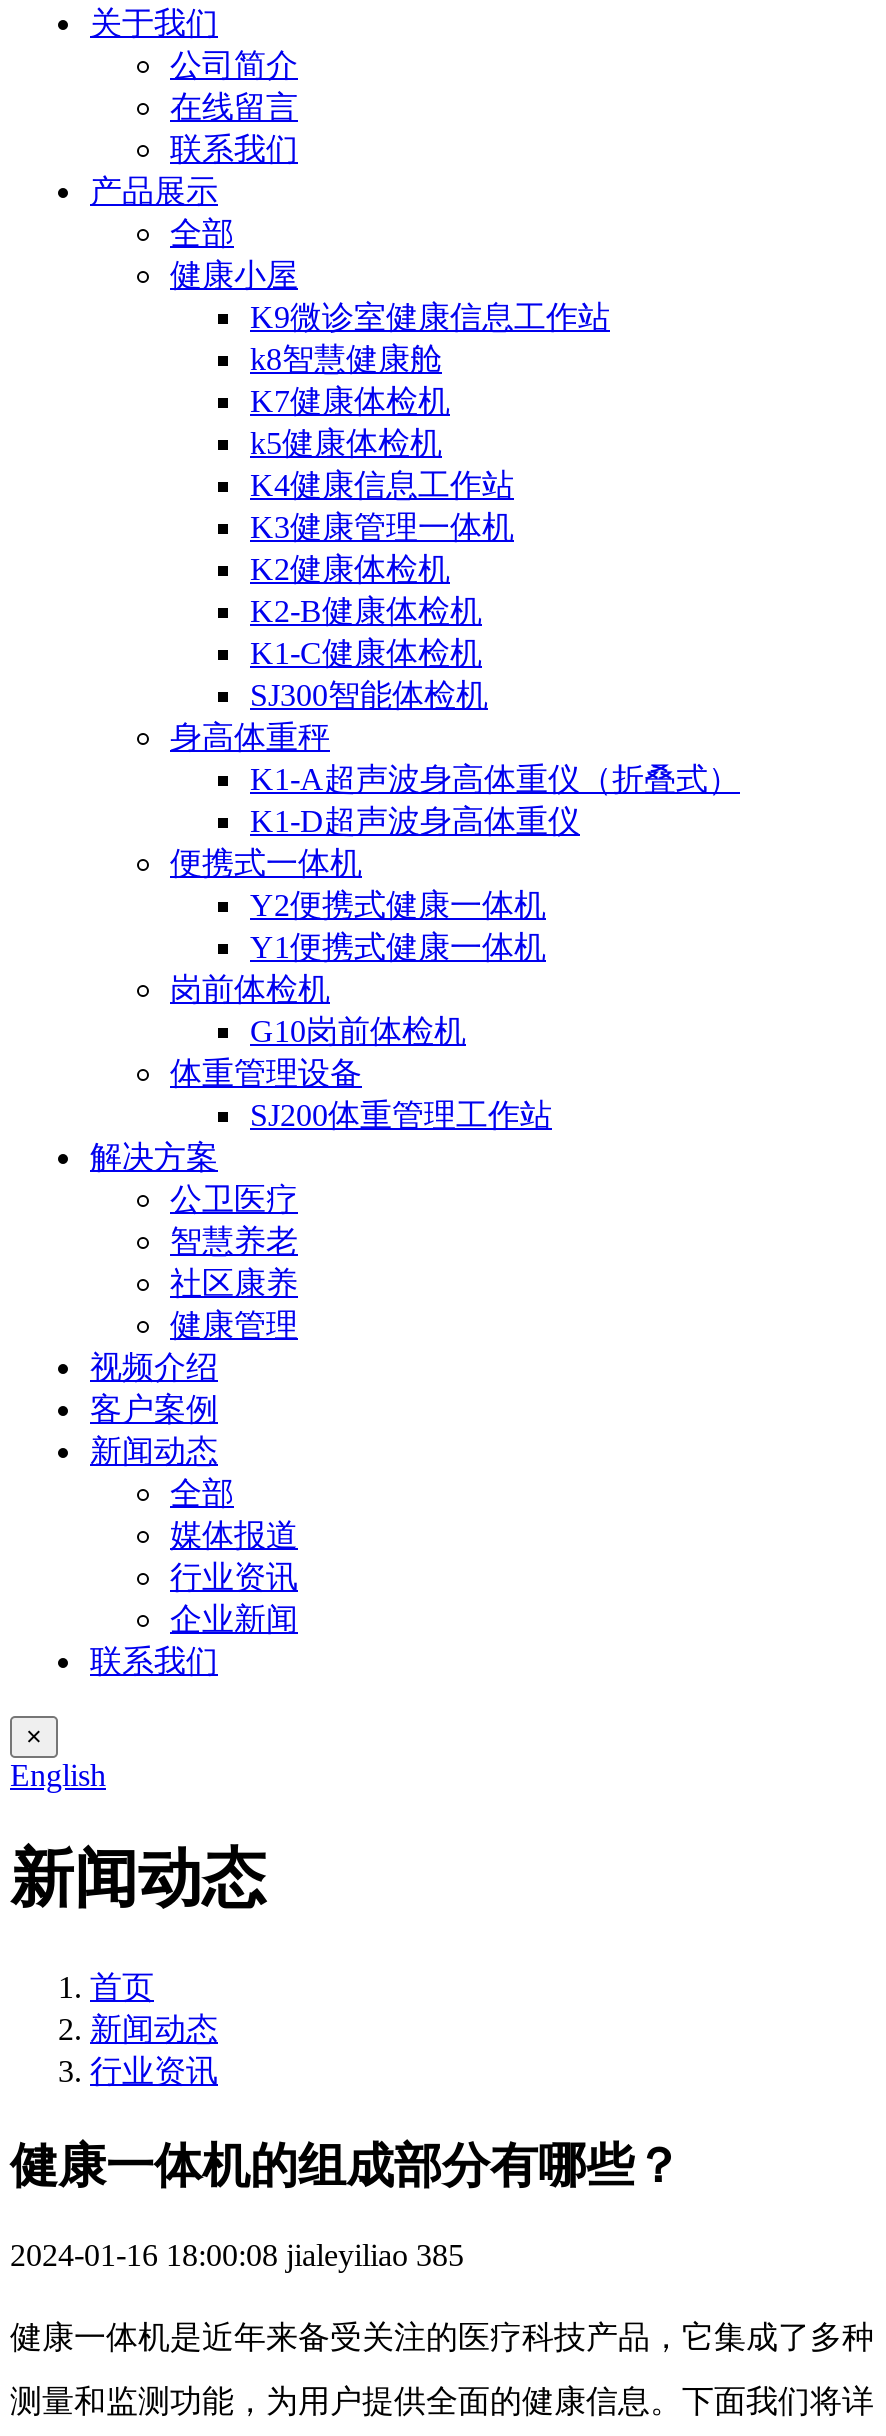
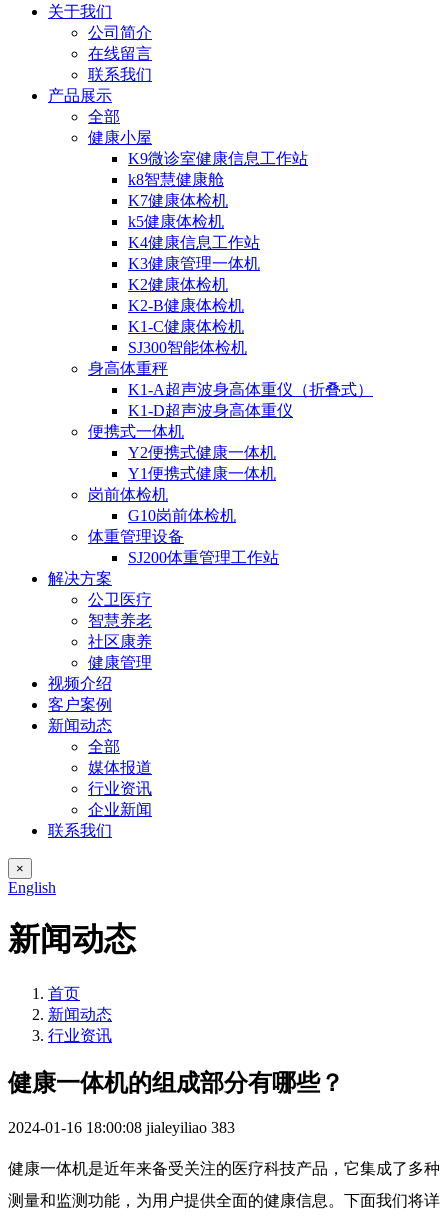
[10,2237,464,2271] 2024-01-16 18:00:08 jialeyiliao 385 -> [8,1119,235,1136] 2024-01-16 18:00:08 jialeyiliao 383

